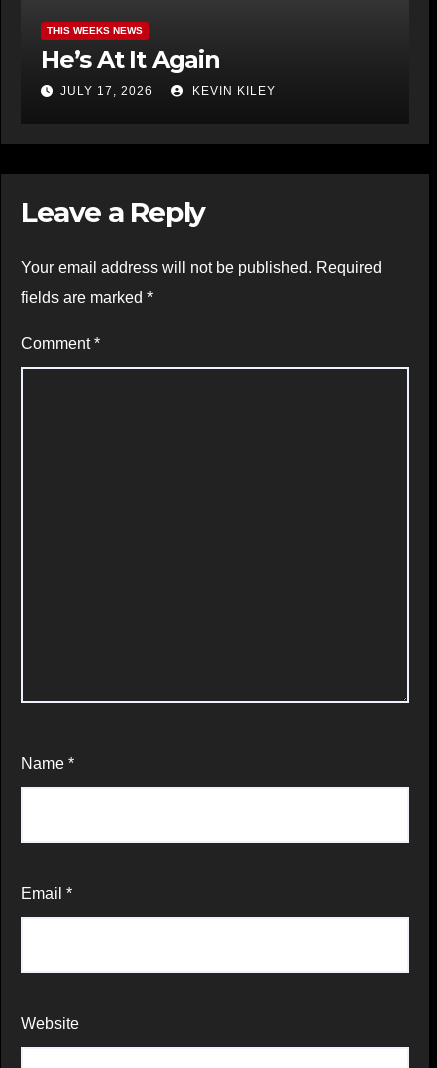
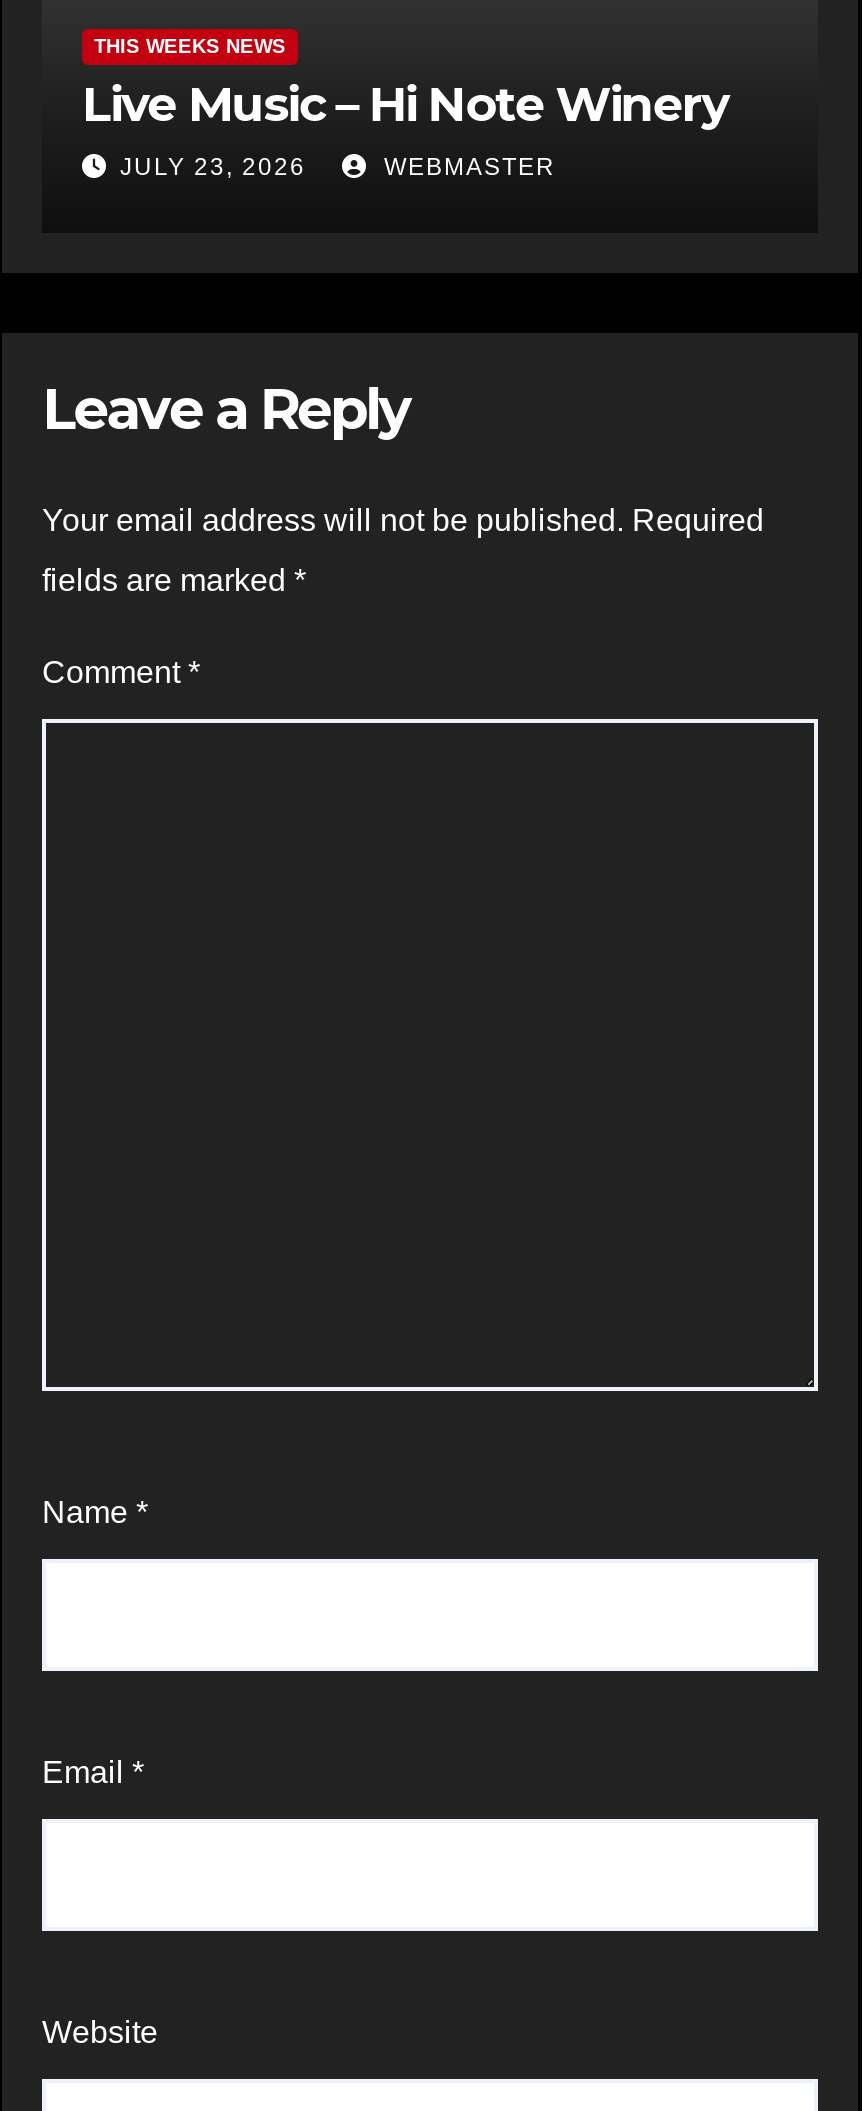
[41,45,276,98] He’s At It Again | JULY 17, 2026 | KEVIN KILEY -> [82,76,727,182] Live Music – Hi Note Winery | JULY 23, 2026 | WEBMASTER

